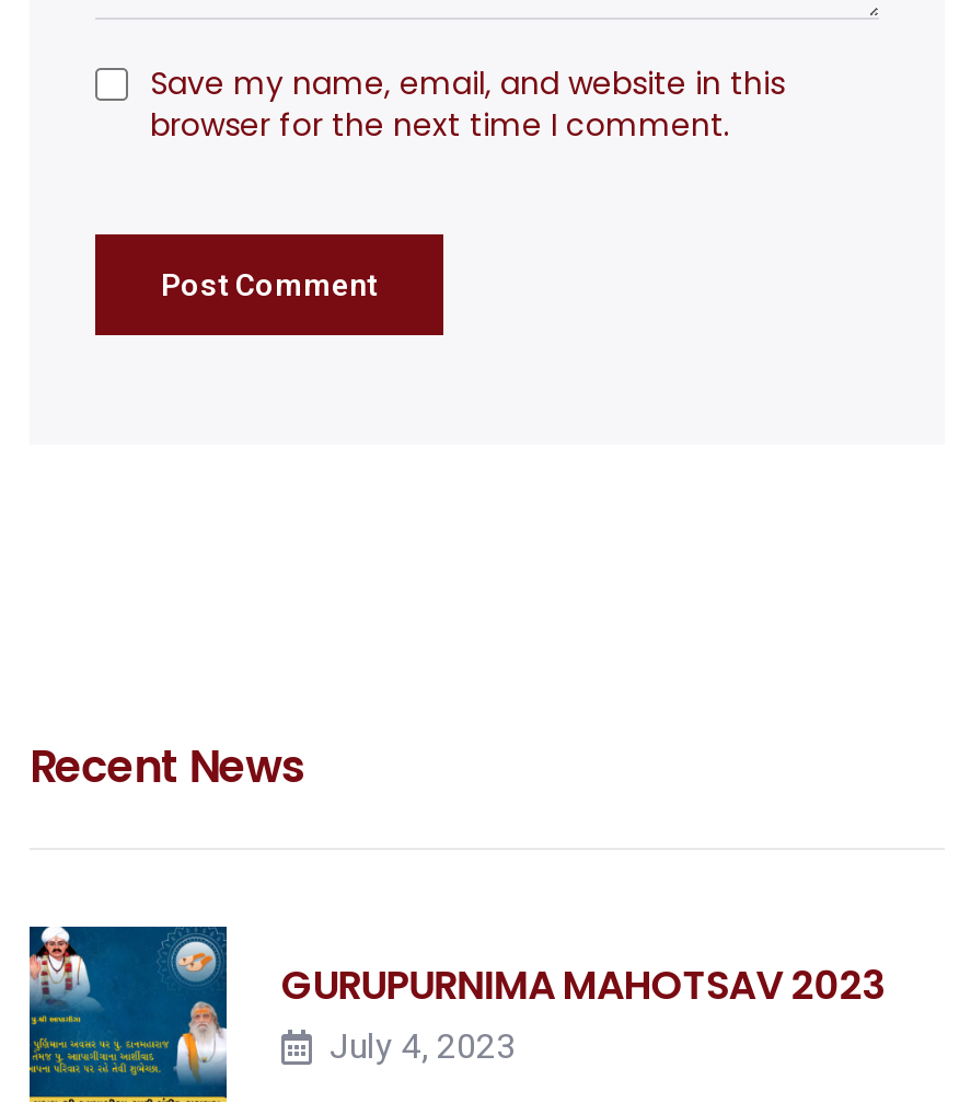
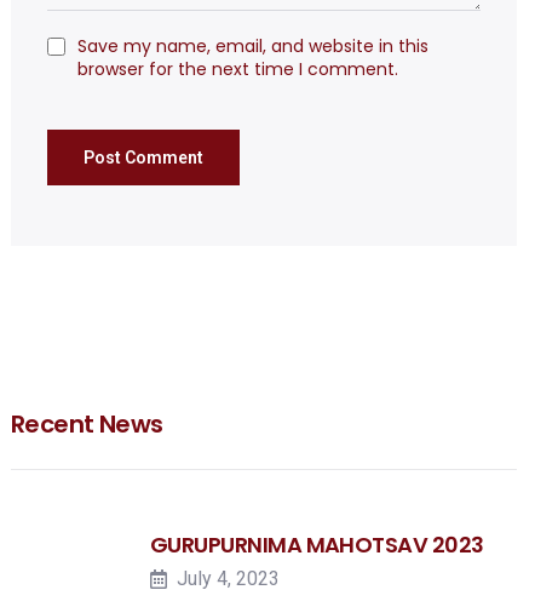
[27,924,229,1104] [image] -> none

